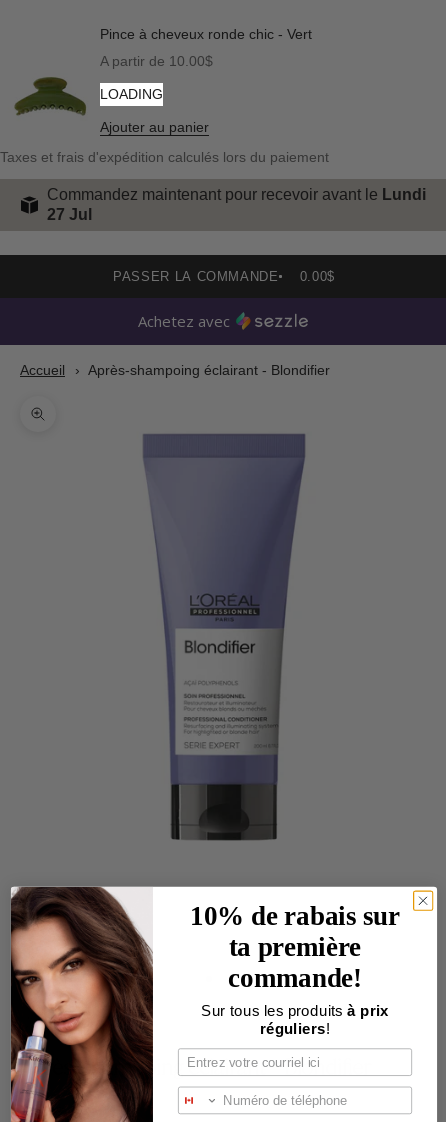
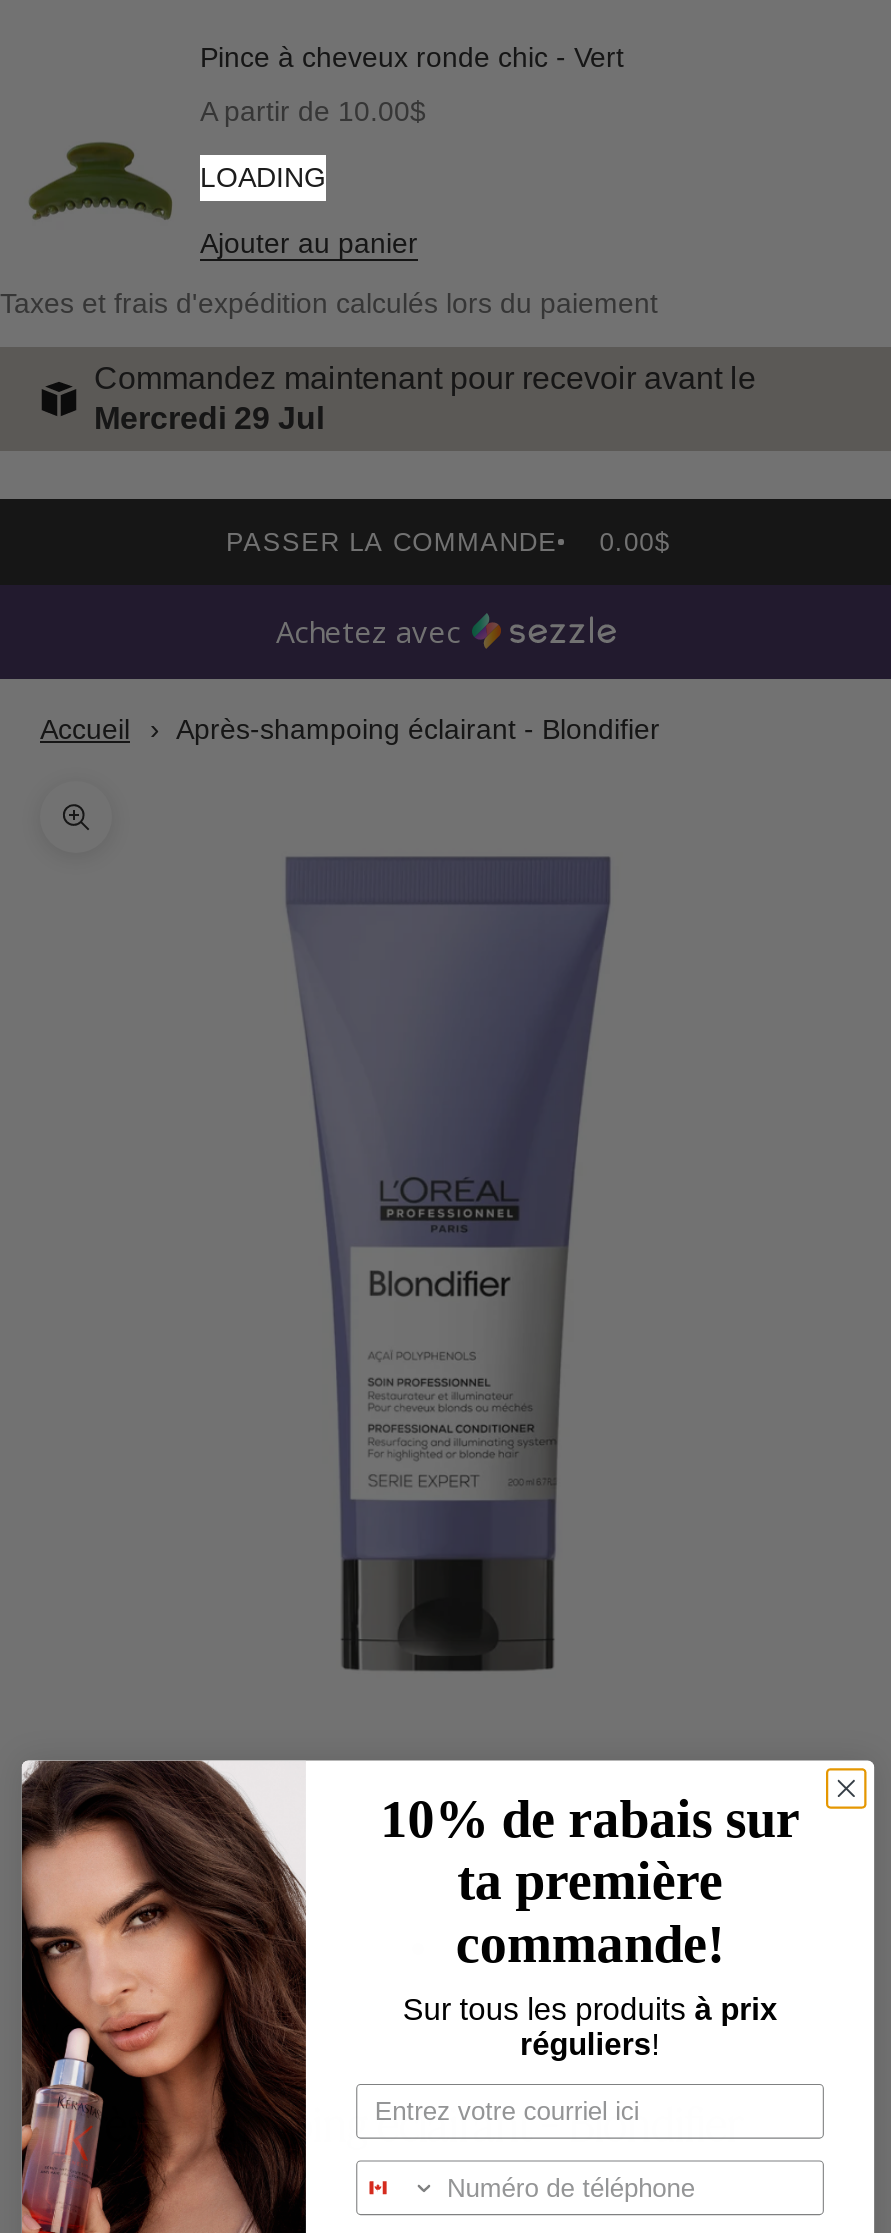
[47,186,426,223] Commandez maintenant pour recevoir avant le Lundi | 27 Jul -> [94,361,756,435] Commandez maintenant pour recevoir avant le | Mercredi 29 Jul

